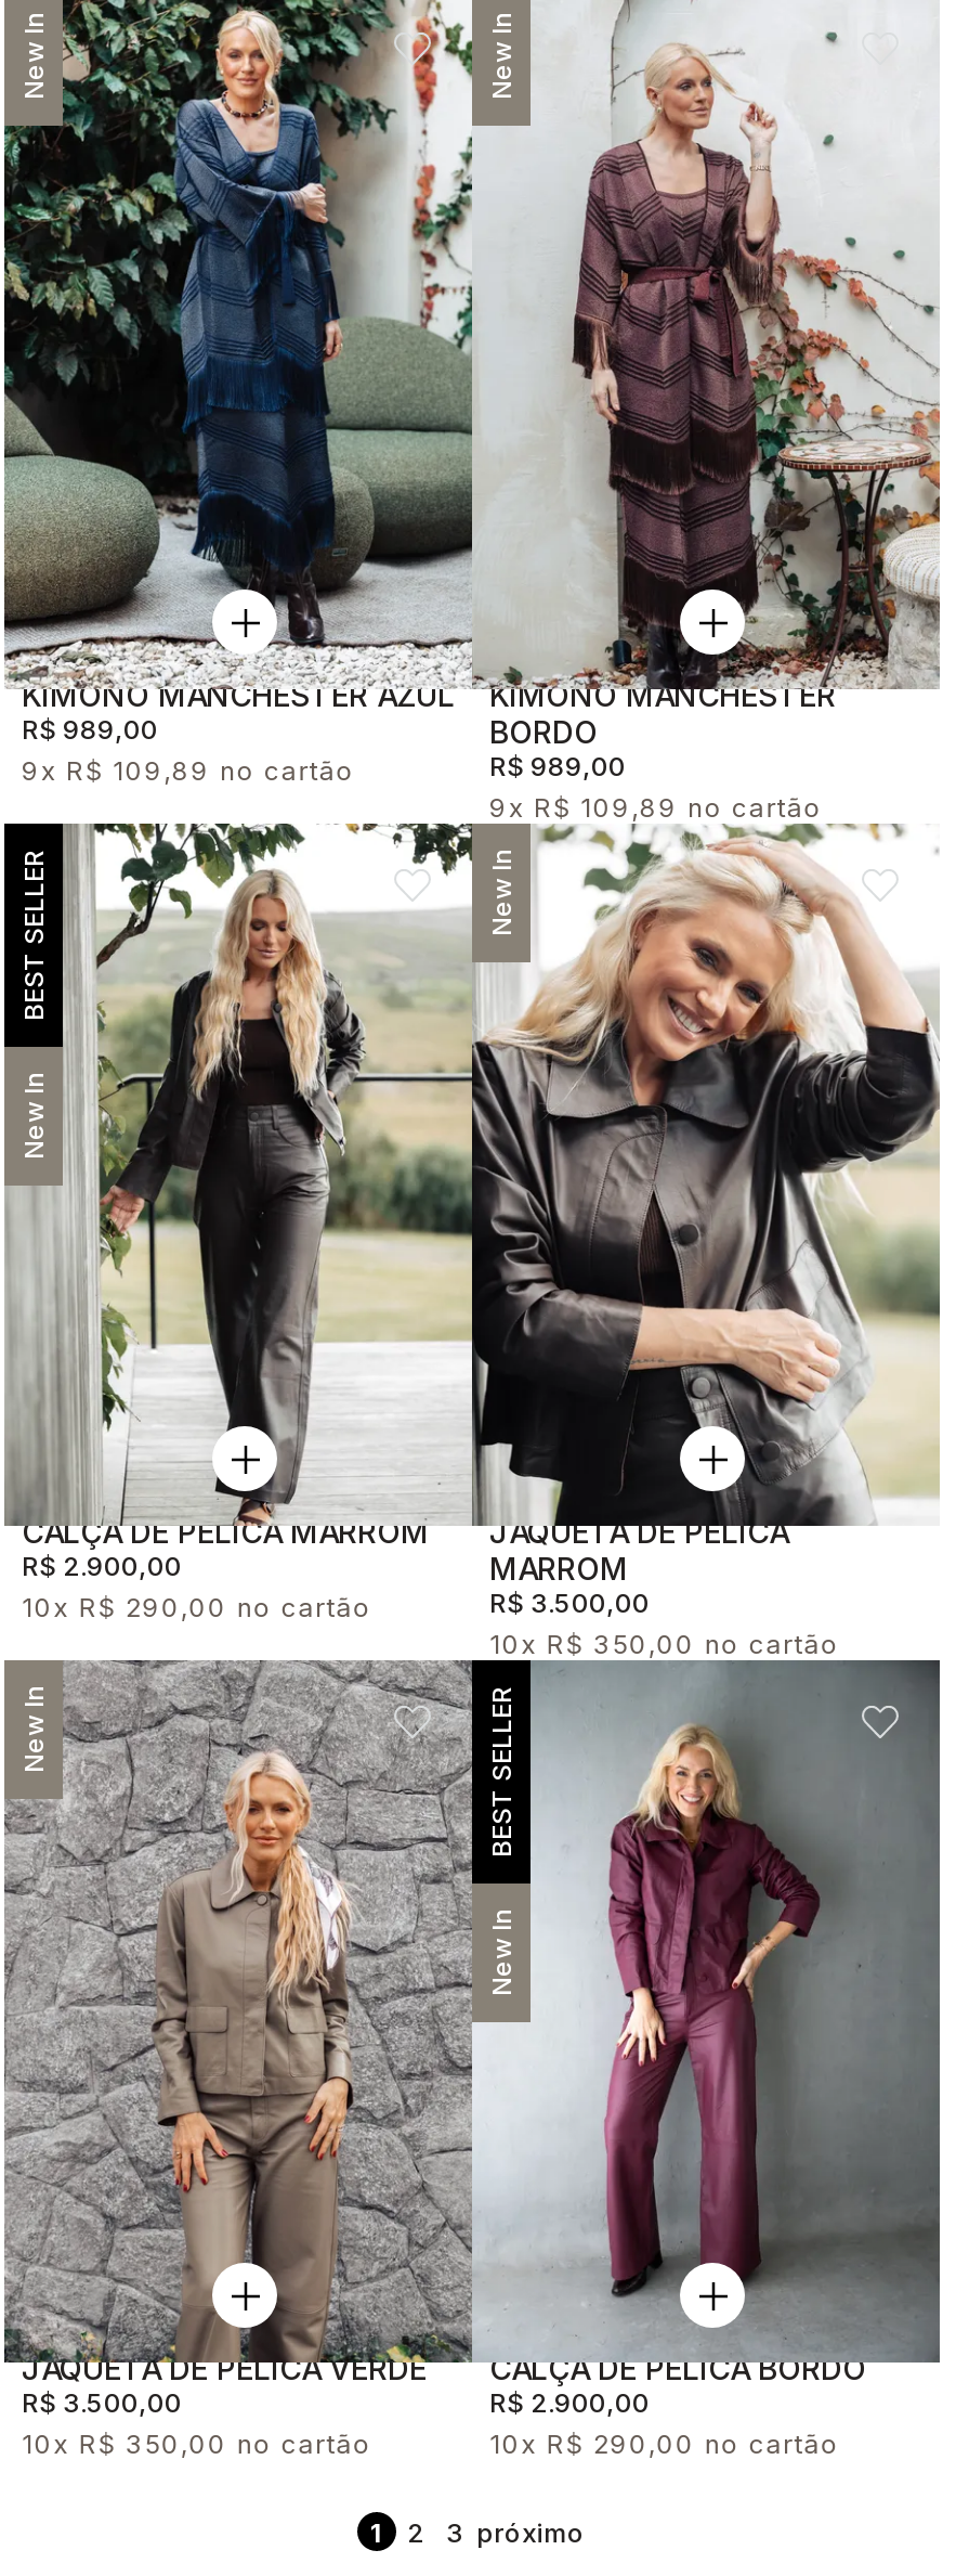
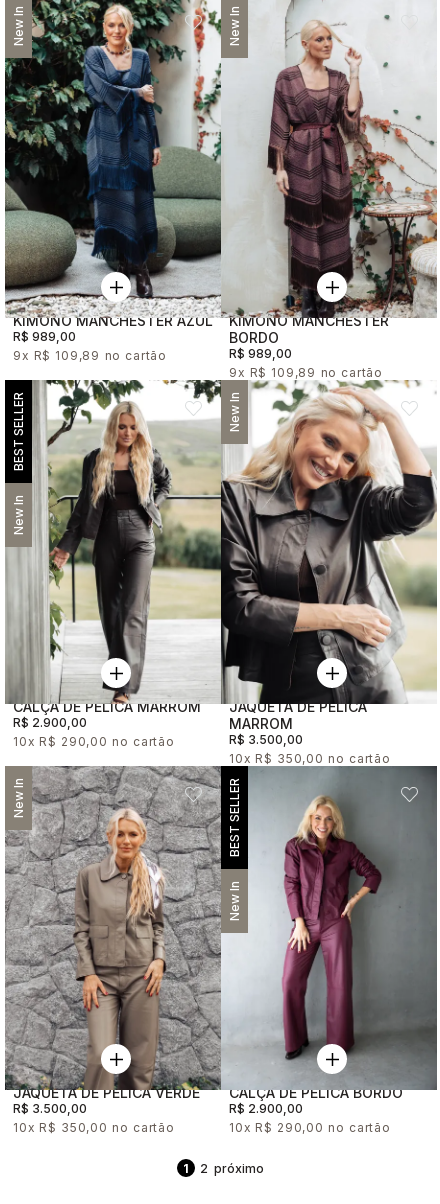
[446,2515,463,2548] 3 -> none

